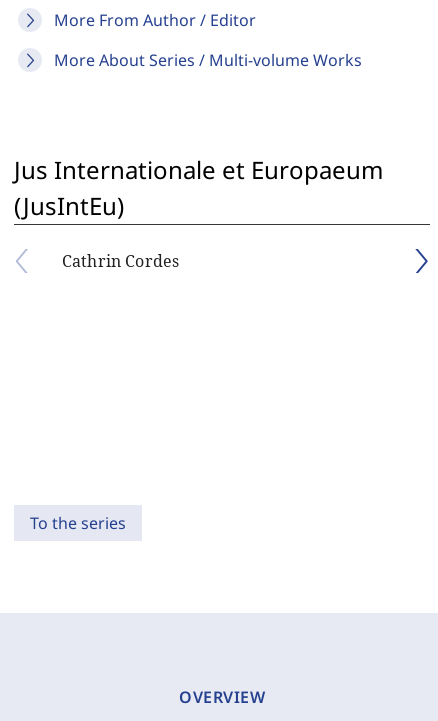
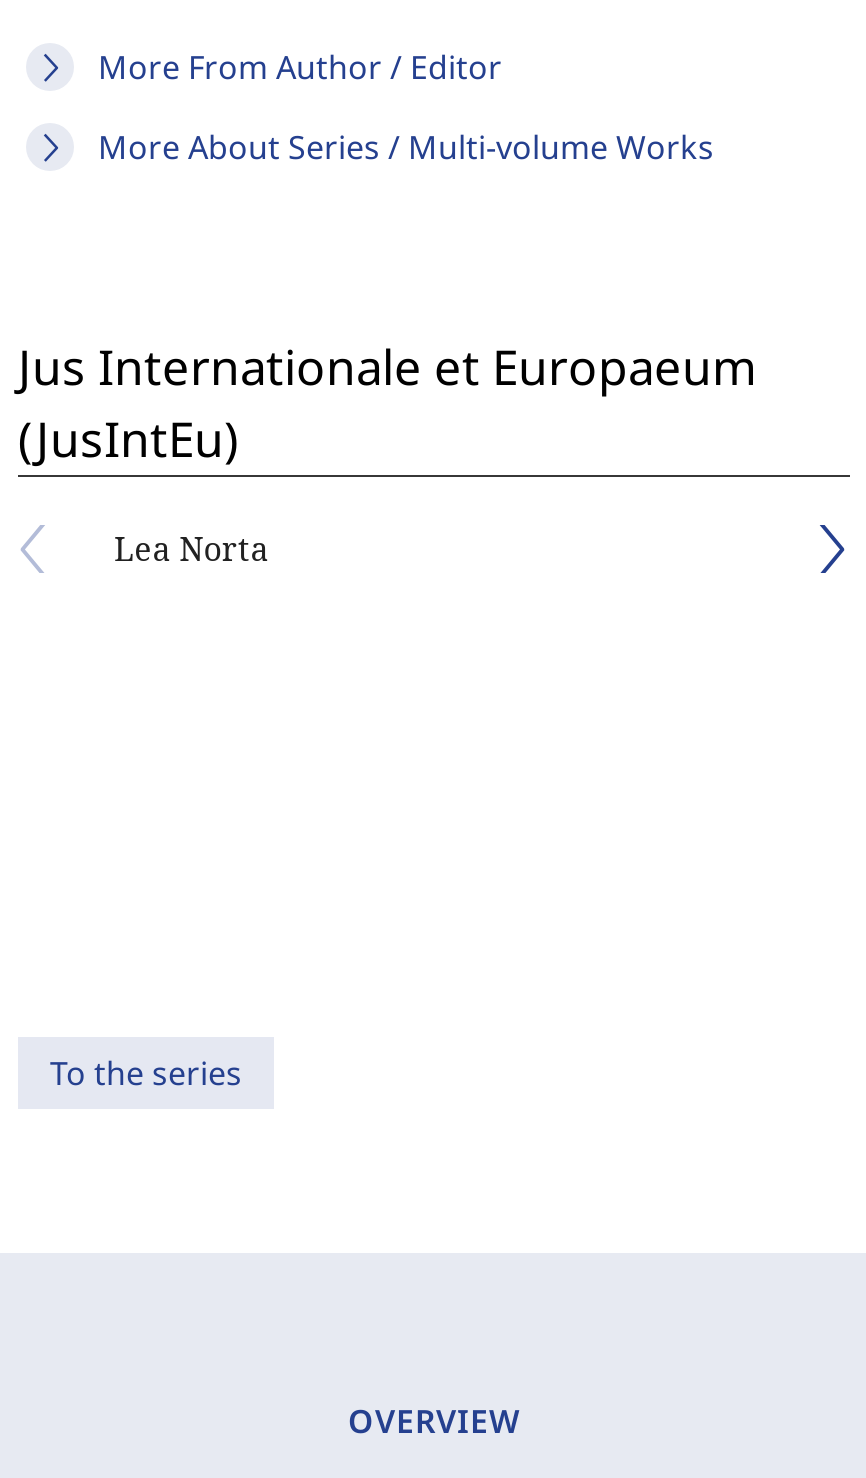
[62,250,179,272] Cathrin Cordes -> [114,527,269,571] Lea Norta

